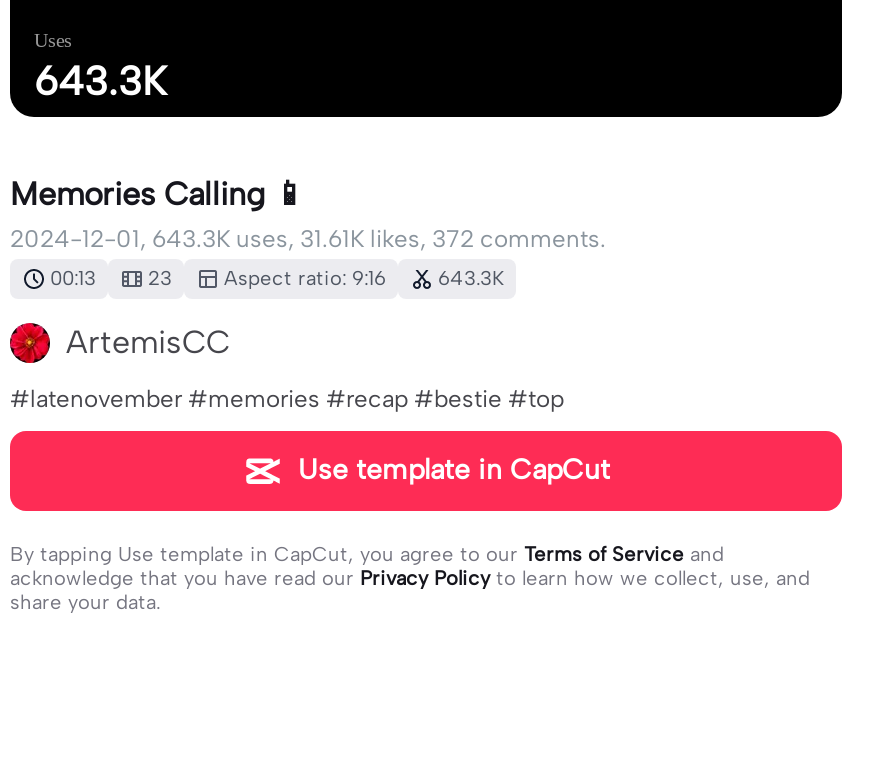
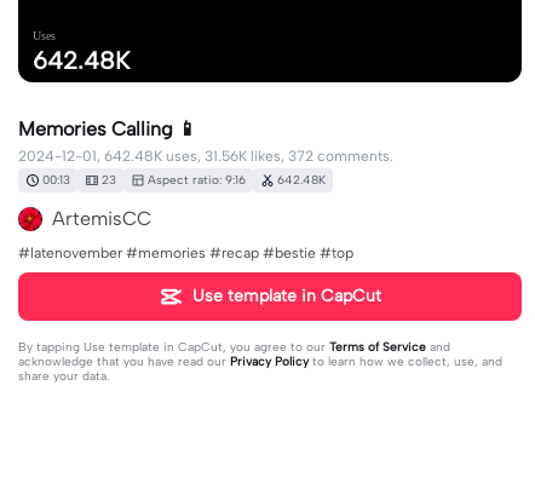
[34,58,166,106] 643.3K -> [33,46,130,75] 642.48K
[10,225,606,253] 2024-12-01, 643.3K uses, 31.61K likes, 372 comments. -> [18,148,393,165] 2024-12-01, 642.48K uses, 31.56K likes, 372 comments.
[50,265,504,291] 00:13 23 Aspect ratio: 9:16 643.3K -> [42,172,326,188] 00:13 23 Aspect ratio: 9:16 642.48K

